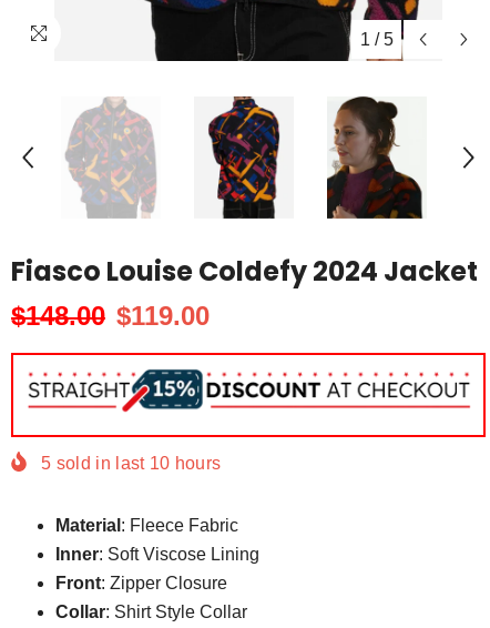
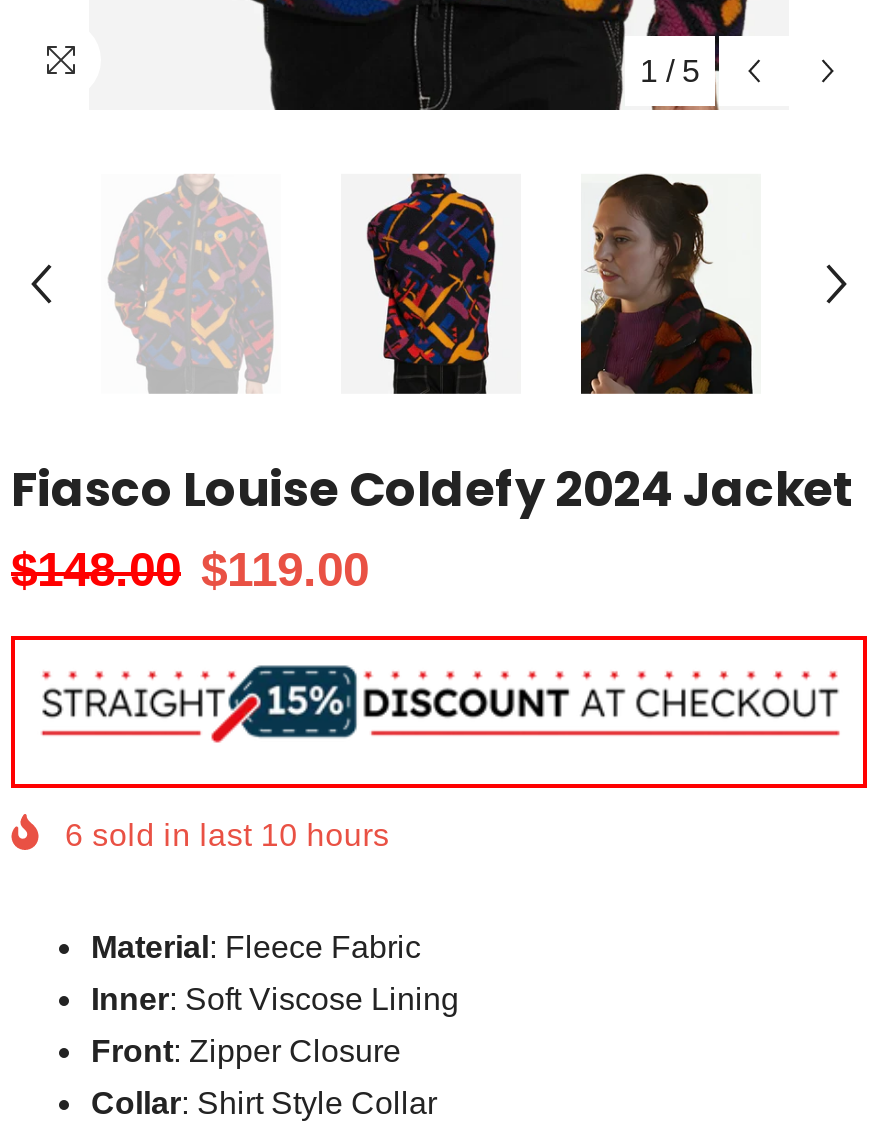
[41,454,221,473] 5 sold in last 10 hours -> [65,818,390,852] 6 sold in last 10 hours

